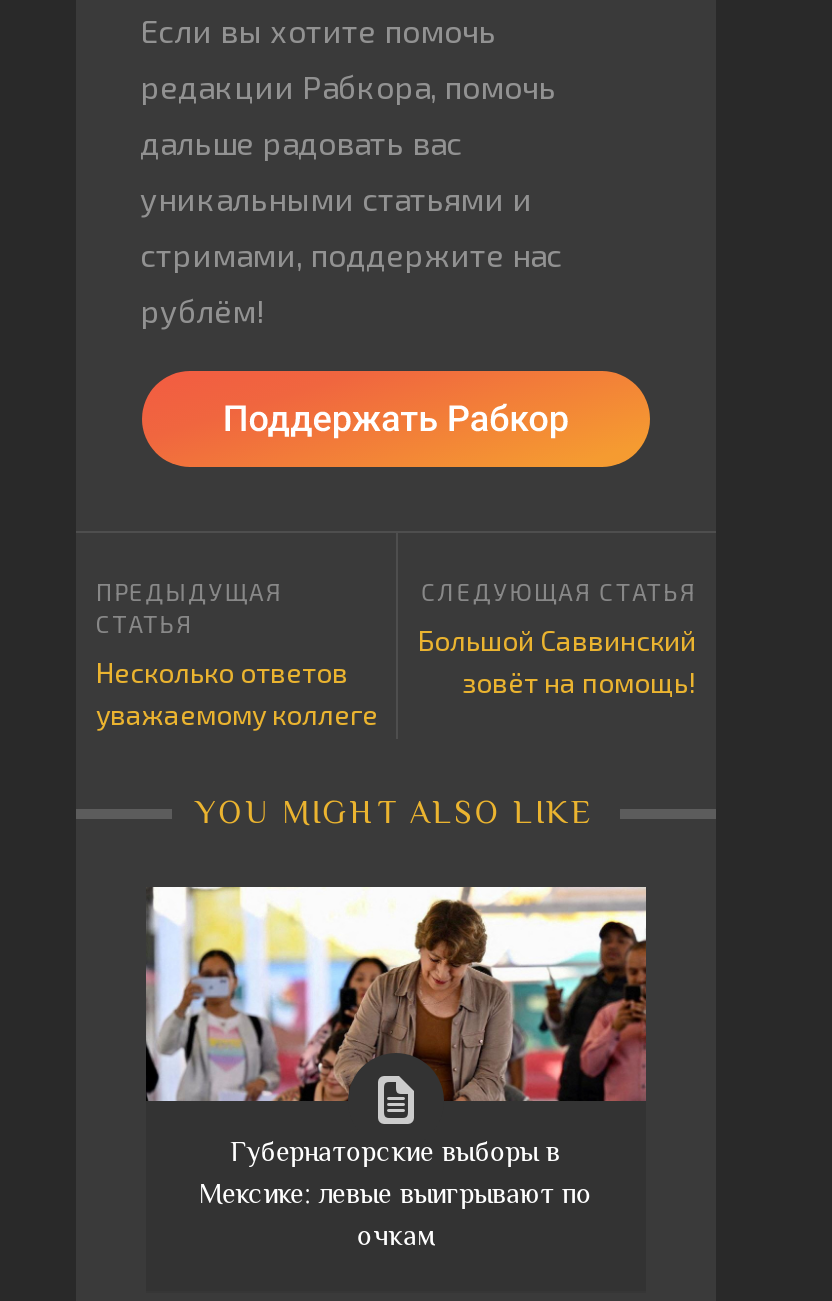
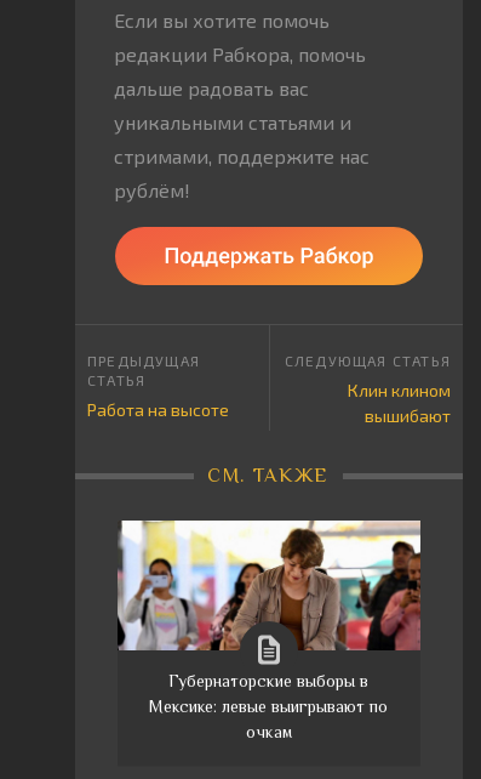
[418,623,696,699] Большой Саввинский | зовёт на помощь! -> [348,380,451,426] Клин клином | вышибают
[96,655,378,731] Несколько ответов | уважаемому коллеге -> [87,399,229,420] Работа на высоте
[173,795,619,831] YOU MIGHT ALSO LIKE -> [194,465,343,487] СМ. ТАКЖЕ

